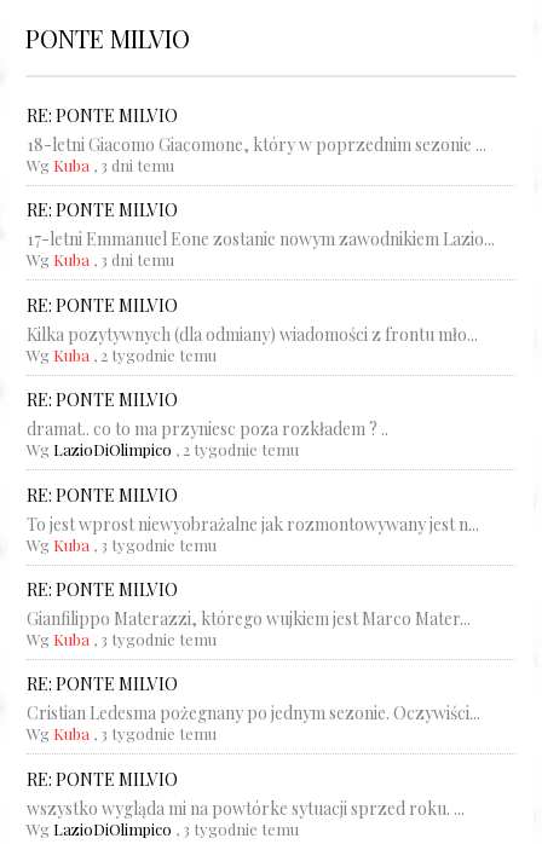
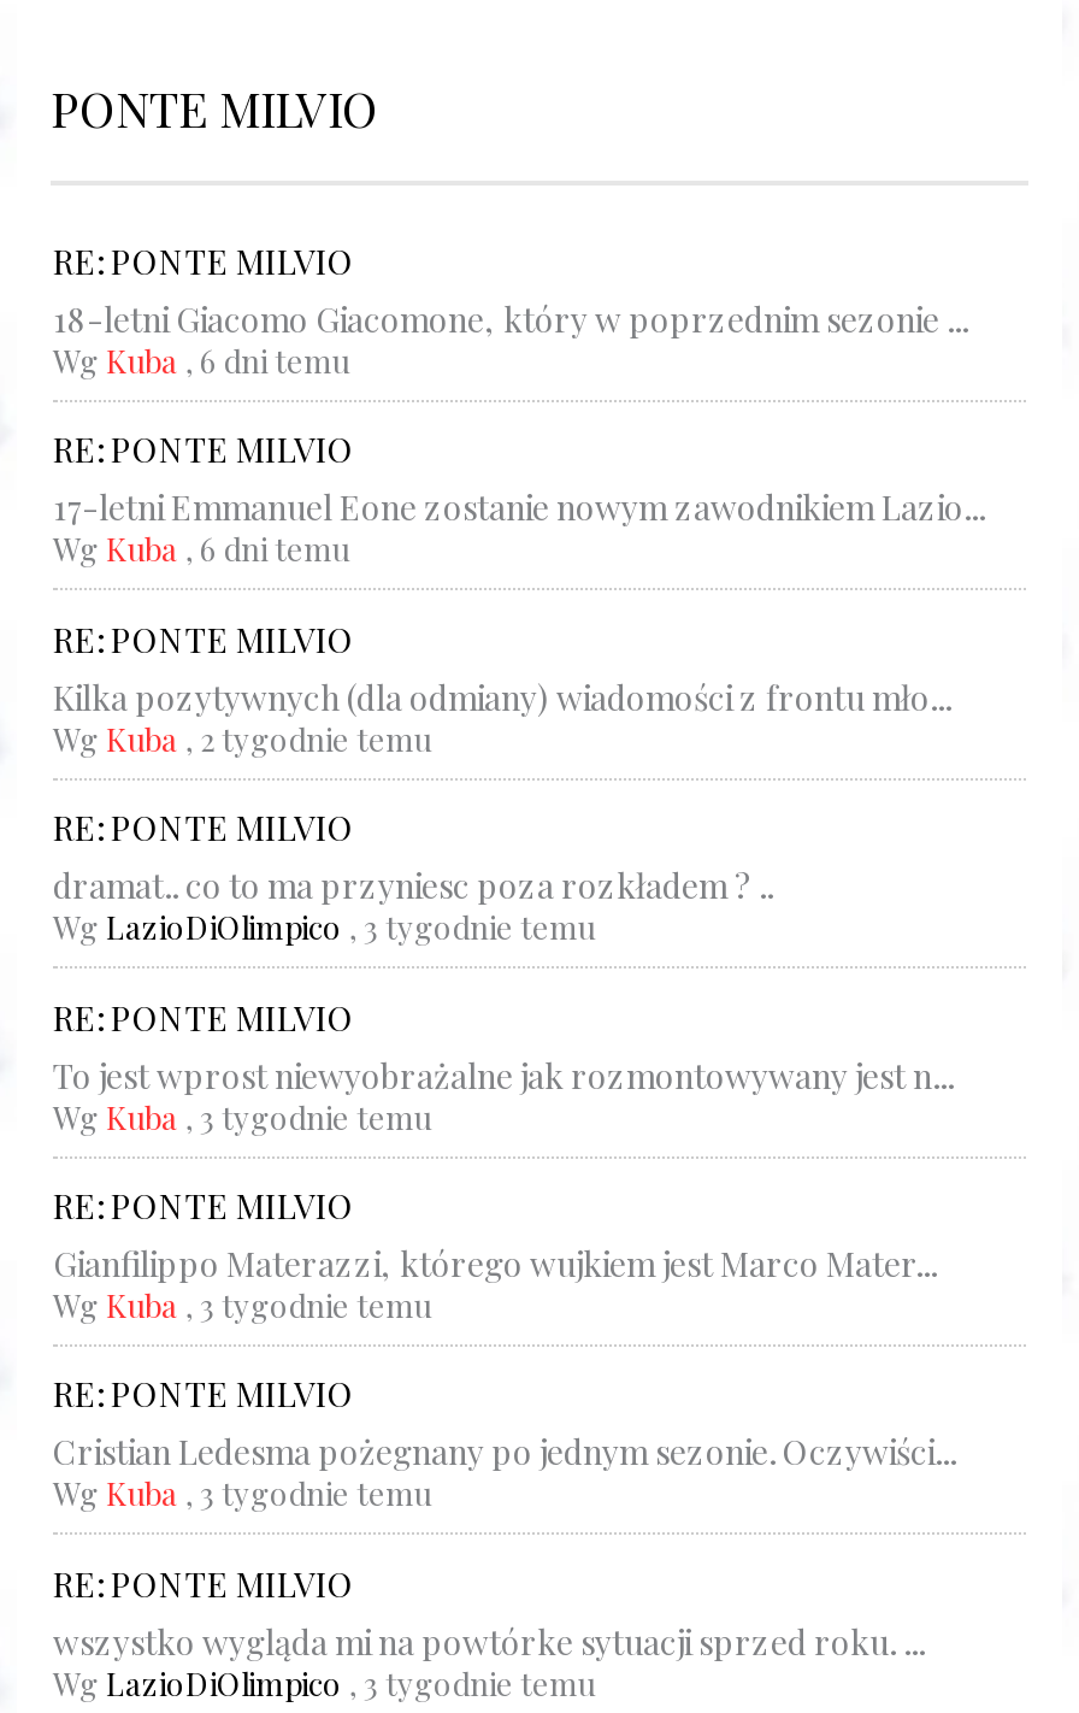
[27,155,174,175] Wg Kuba, 3 dni temu -> [53,339,349,380] Wg Kuba, 6 dni temu
[27,249,174,270] Wg Kuba, 3 dni temu -> [53,528,349,569] Wg Kuba, 6 dni temu
[27,439,299,460] Wg LazioDiOlimpico, 2 tygodnie temu -> [53,906,595,947] Wg LazioDiOlimpico, 3 tygodnie temu

